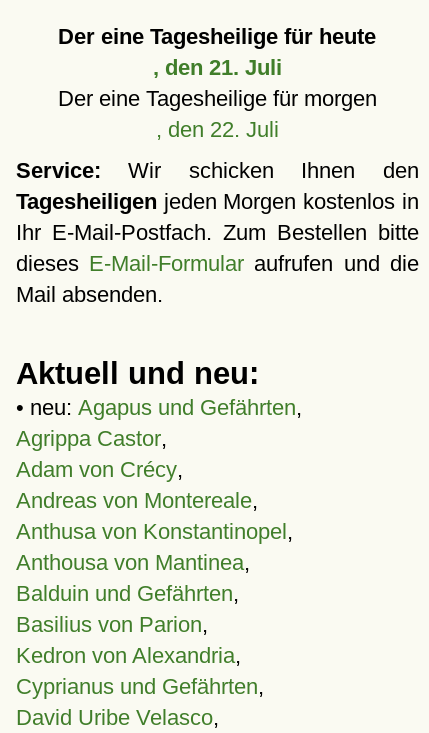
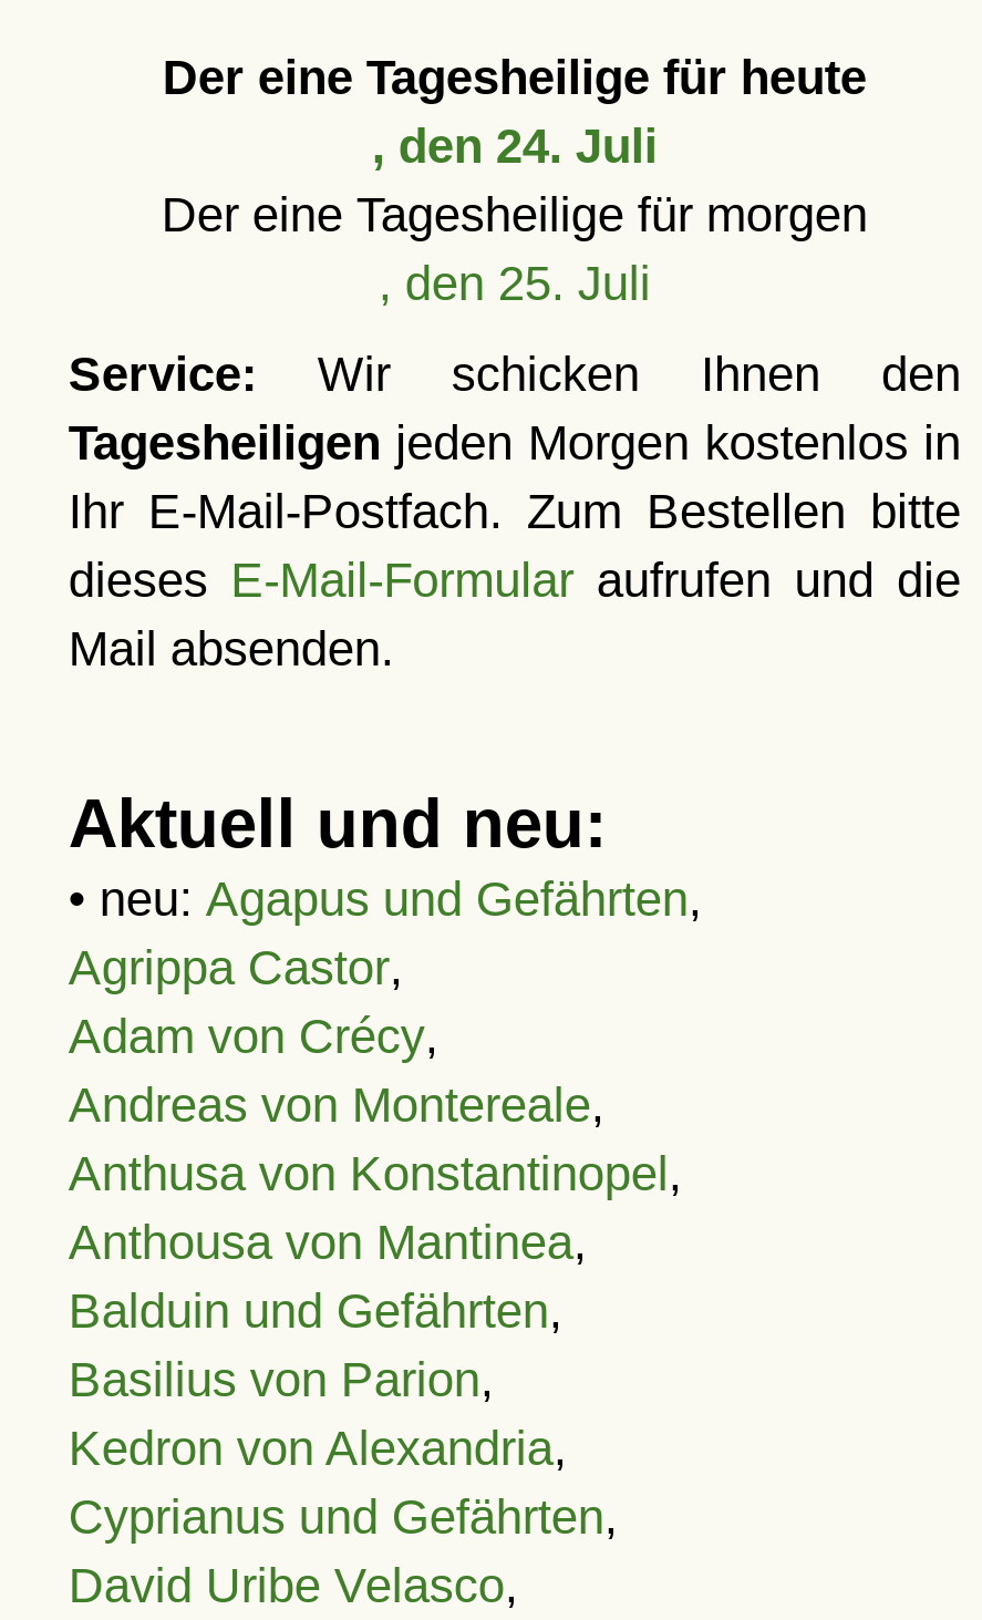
[153,55,282,80] , den 21. Juli -> [372,118,657,174] , den 24. Juli
[156,117,279,142] , den 22. Juli -> [378,256,651,311] , den 25. Juli

